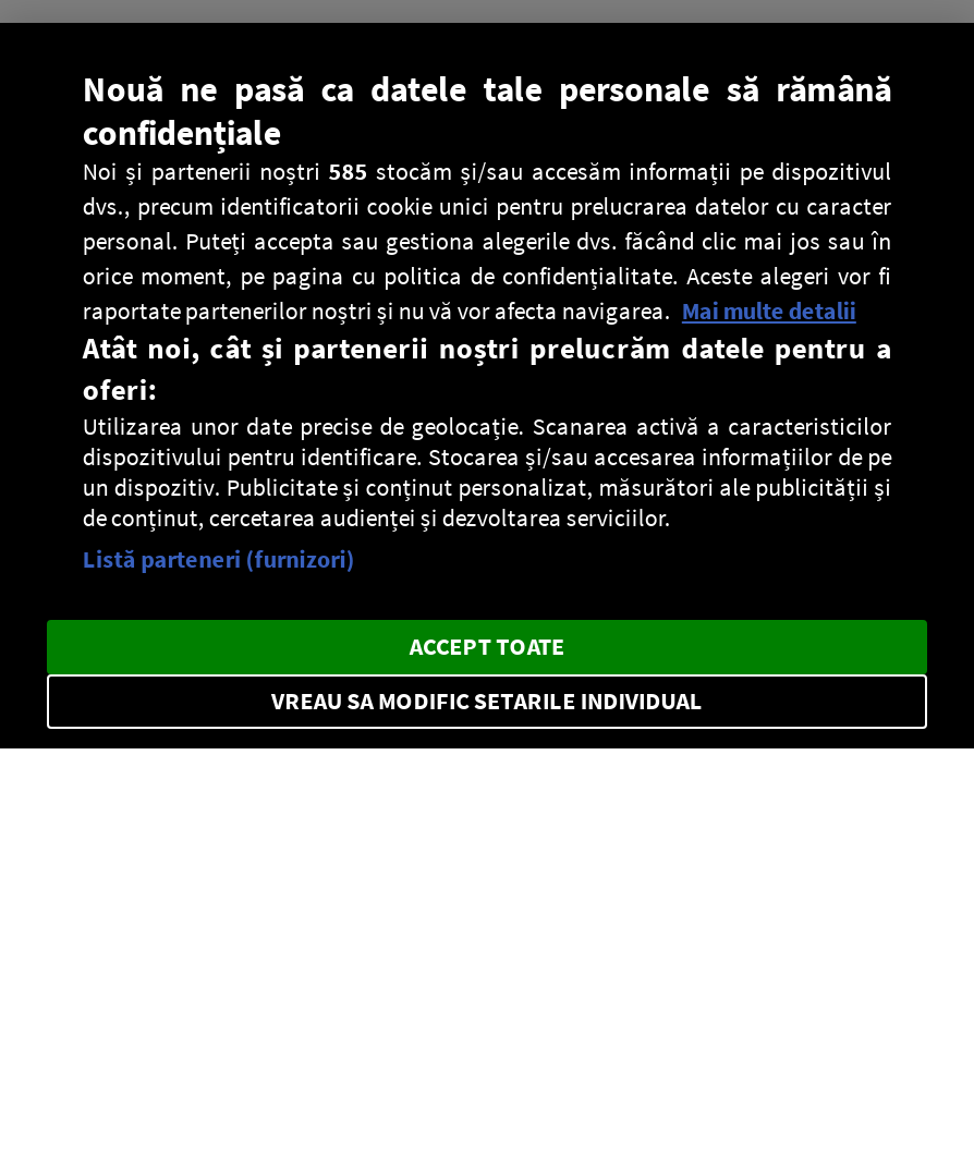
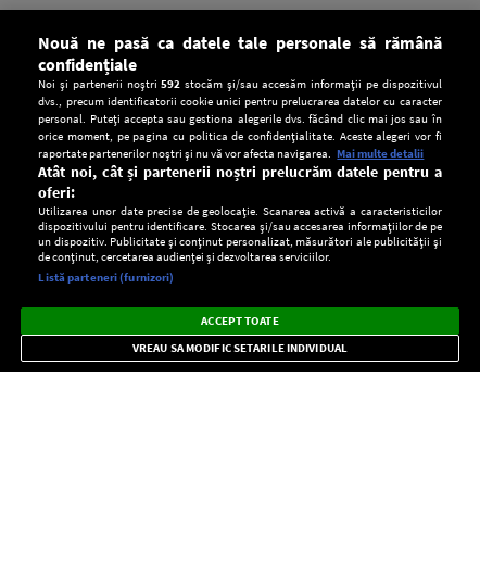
[83,155,891,186] Noi și partenerii noștri 585 stocăm și/sau accesăm informații pe dispozitivul -> [38,76,442,91] Noi și partenerii noștri 592 stocăm și/sau accesăm informații pe dispozitivul

